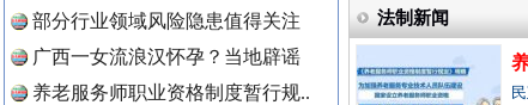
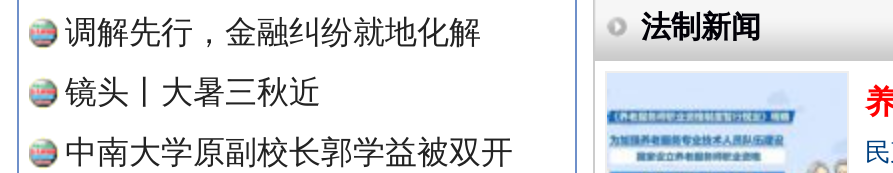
[32,11,301,31] 部分行业领域风险隐患值得关注 -> [65,15,481,49] 调解先行，金融纠纷就地化解
[32,47,301,67] 广西一女流浪汉怀孕？当地辟谣 -> [65,75,321,109] 镜头丨大暑三秋近
[32,82,310,103] 养老服务师职业资格制度暂行规.. -> [65,135,513,169] 中南大学原副校长郭学益被双开

